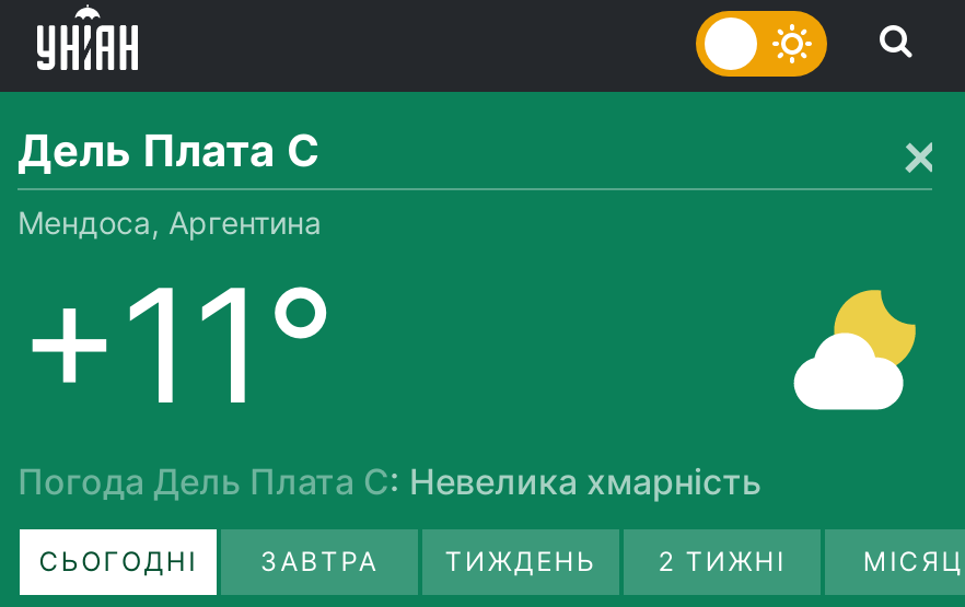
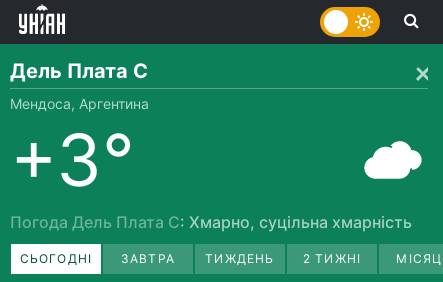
[18,249,919,503] [image] | +11° | Погода Дель Плата C: Невелика хмарність -> [10,116,423,232] [image] | +3° | Погода Дель Плата C: Хмарно, суцільна хмарність

